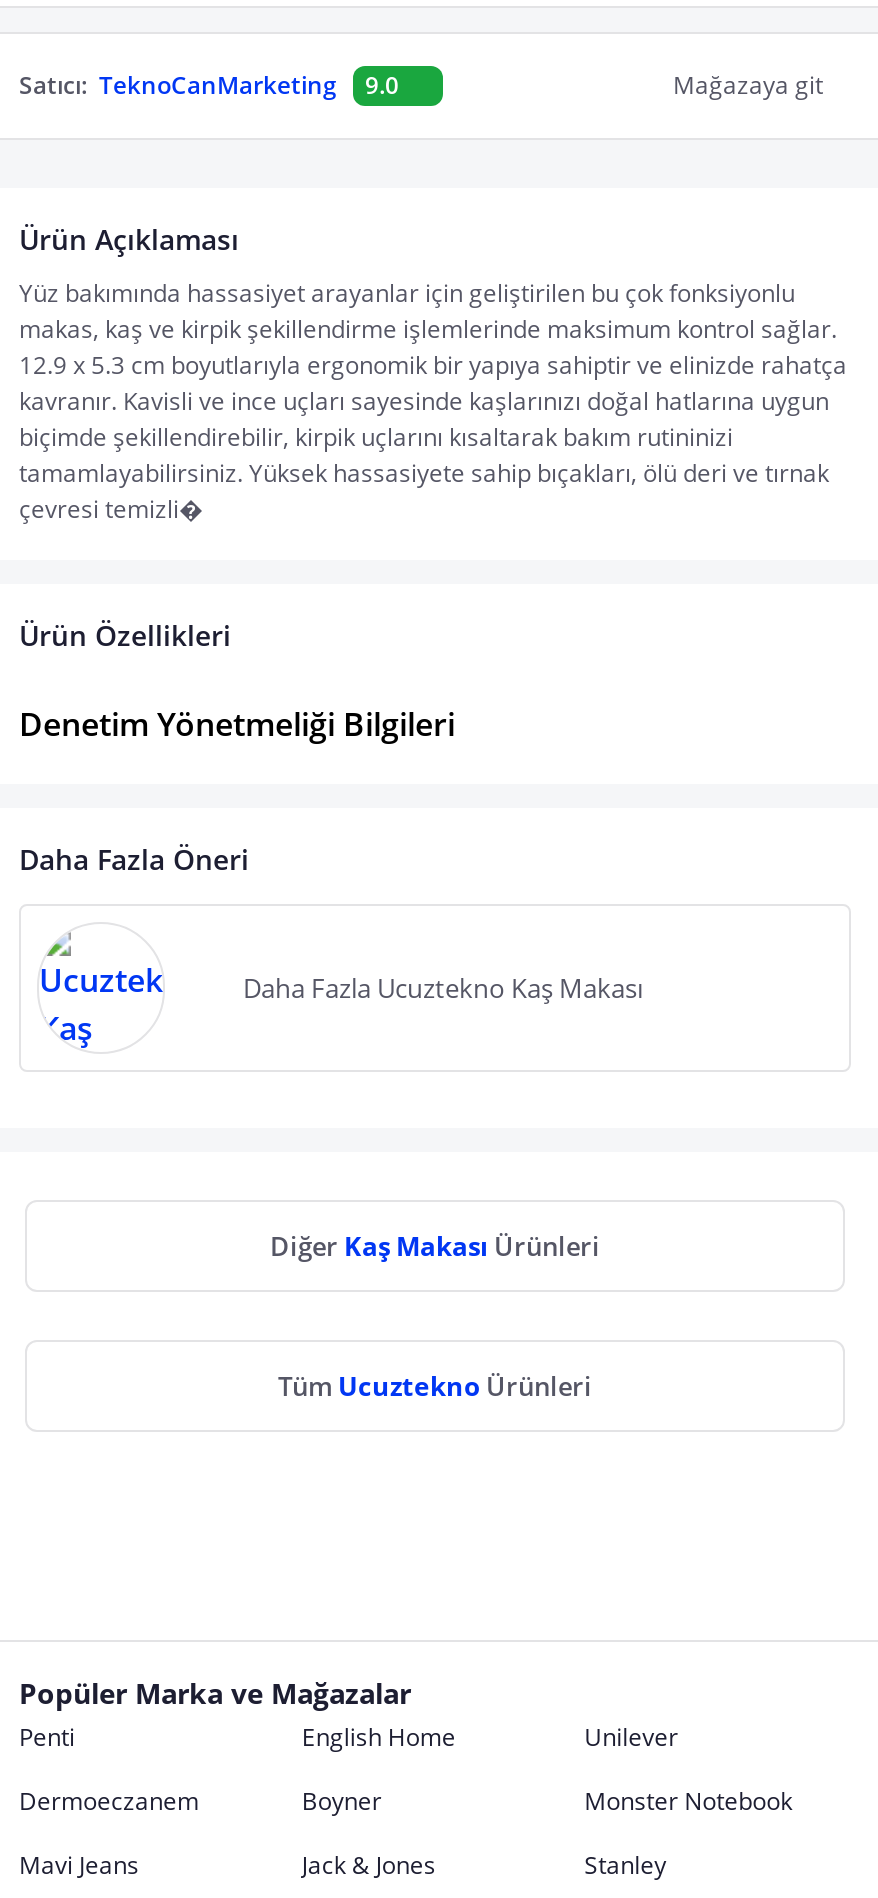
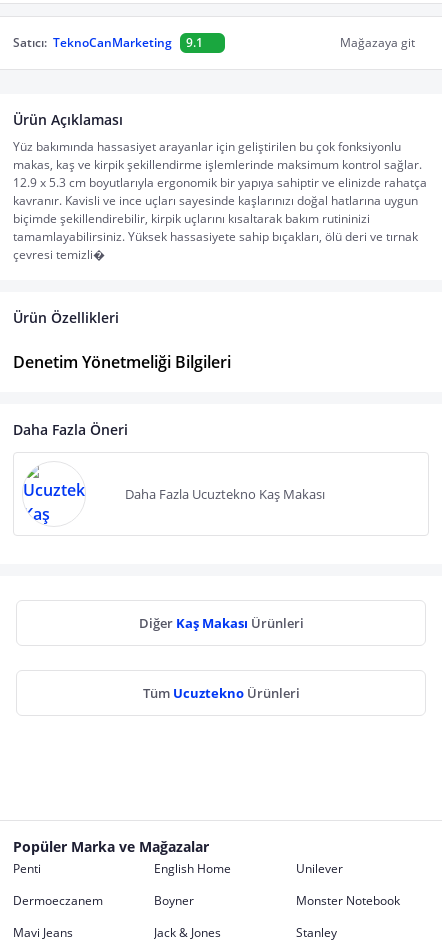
[19,68,399,102] Satıcı: TeknoCanMarketing 9.0 -> [13,34,203,51] Satıcı: TeknoCanMarketing 9.1

